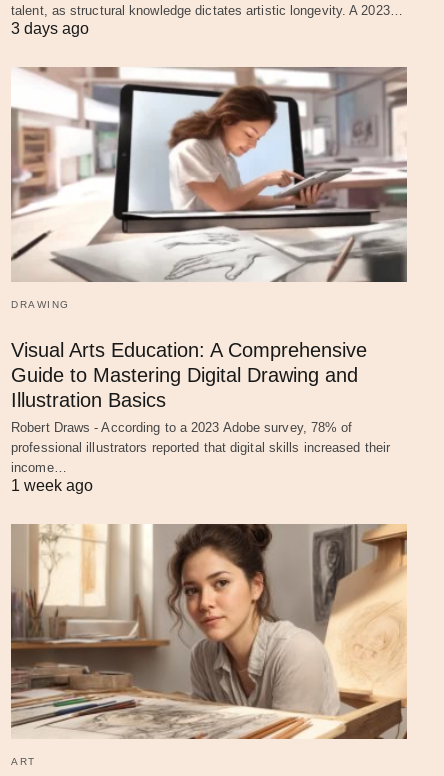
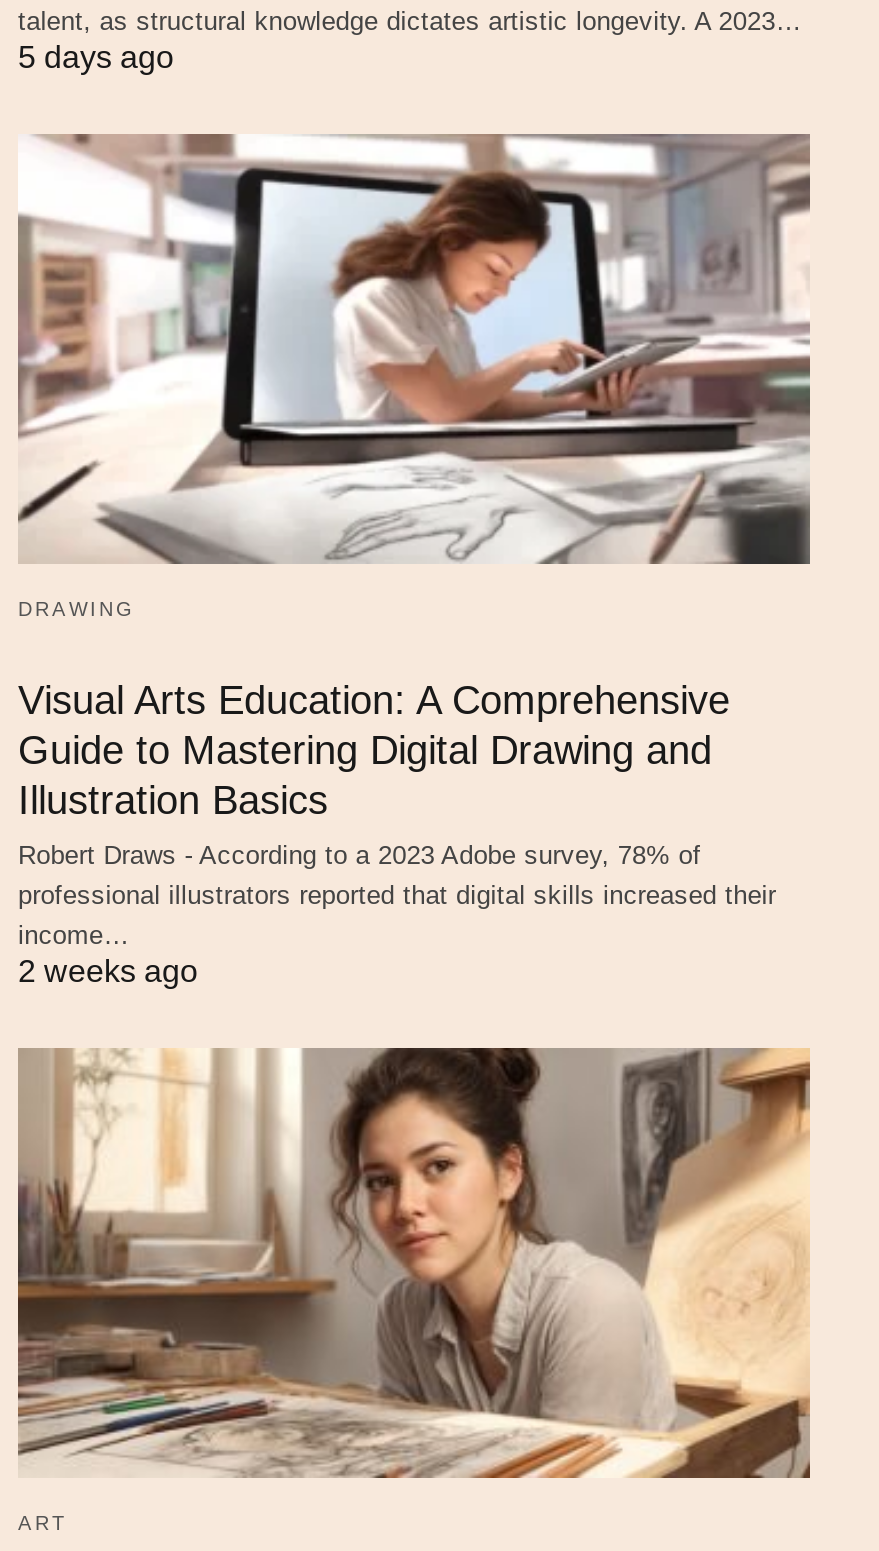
[11,20,89,37] 3 days ago -> [18,39,174,73] 5 days ago
[11,477,93,494] 1 week ago -> [18,954,198,988] 2 weeks ago

